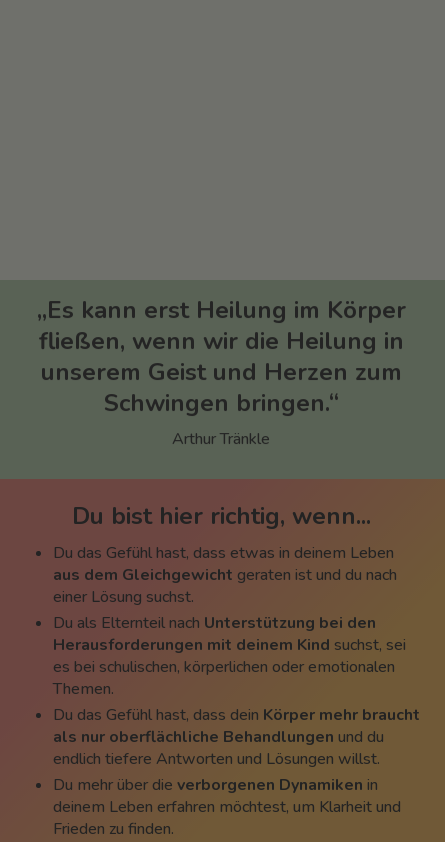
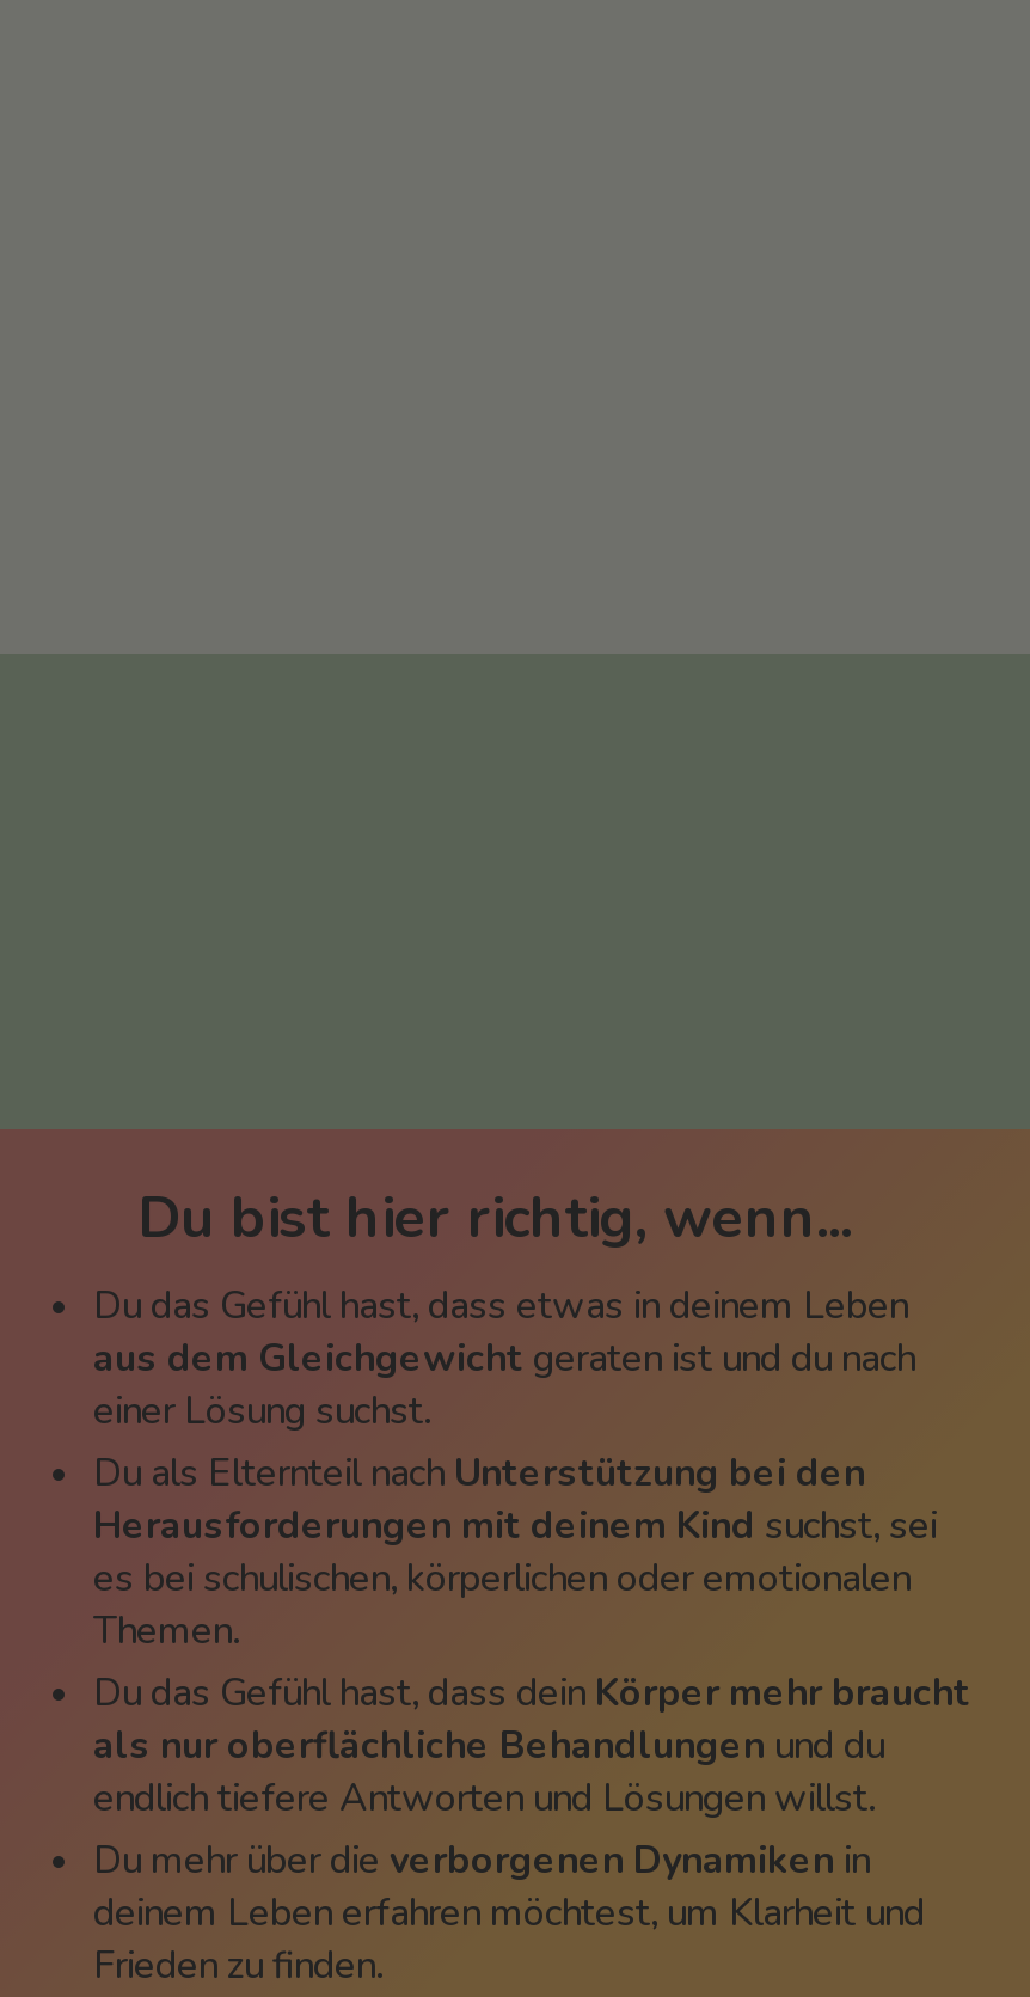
[36,292,405,448] „Es kann erst Heilung im Körper | fließen, wenn wir die Heilung in | unserem Geist und Herzen zum | Schwingen bringen.“ | Arthur Tränkle -> none

